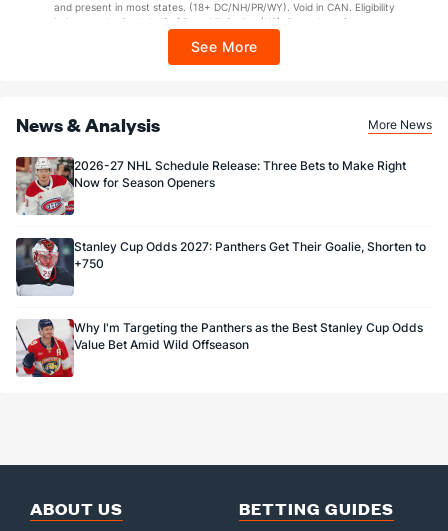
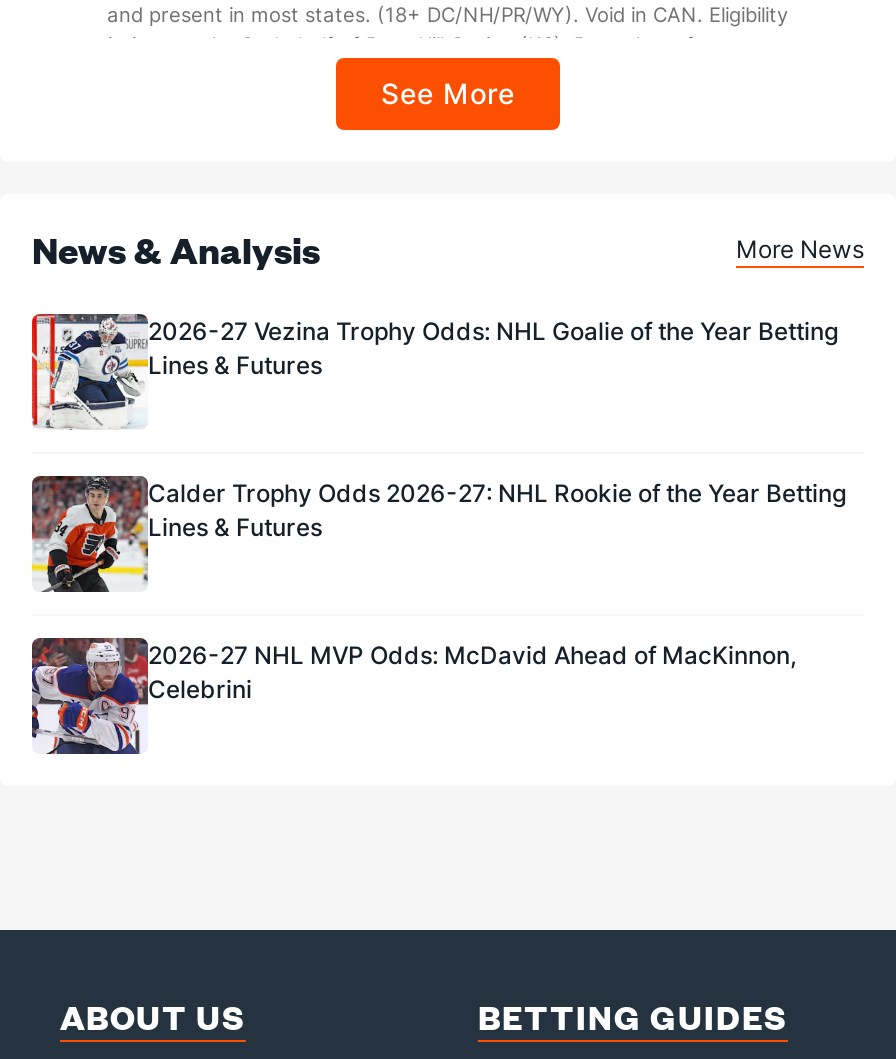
[15,156,406,216] [image] | 2026-27 NHL Schedule Release: Three Bets to Make Right | Now for Season Openers -> [30,312,838,430] [image] | 2026-27 Vezina Trophy Odds: NHL Goalie of the Year Betting | Lines & Futures
[15,238,426,296] [image] | Stanley Cup Odds 2027: Panthers Get Their Goalie, Shorten to | +750 -> [30,476,846,594] [image] | Calder Trophy Odds 2026-27: NHL Rookie of the Year Betting | Lines & Futures
[15,319,423,378] [image] | Why I'm Targeting the Panthers as the Best Stanley Cup Odds | Value Bet Amid Wild Offseason -> [30,636,796,756] [image] | 2026-27 NHL MVP Odds: McDavid Ahead of MacKinnon, | Celebrini

